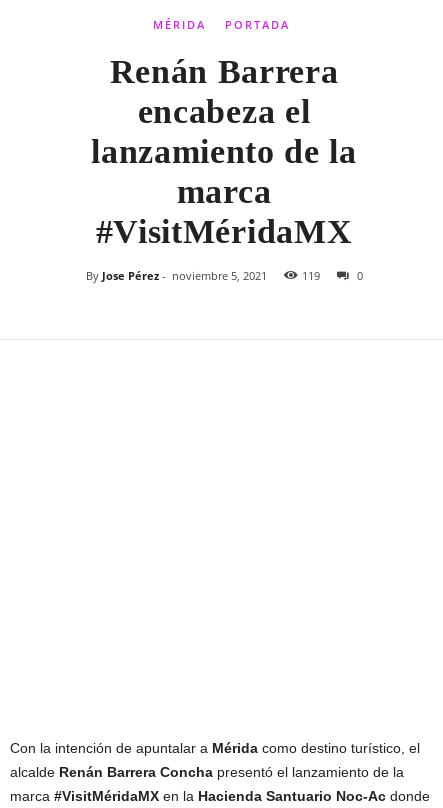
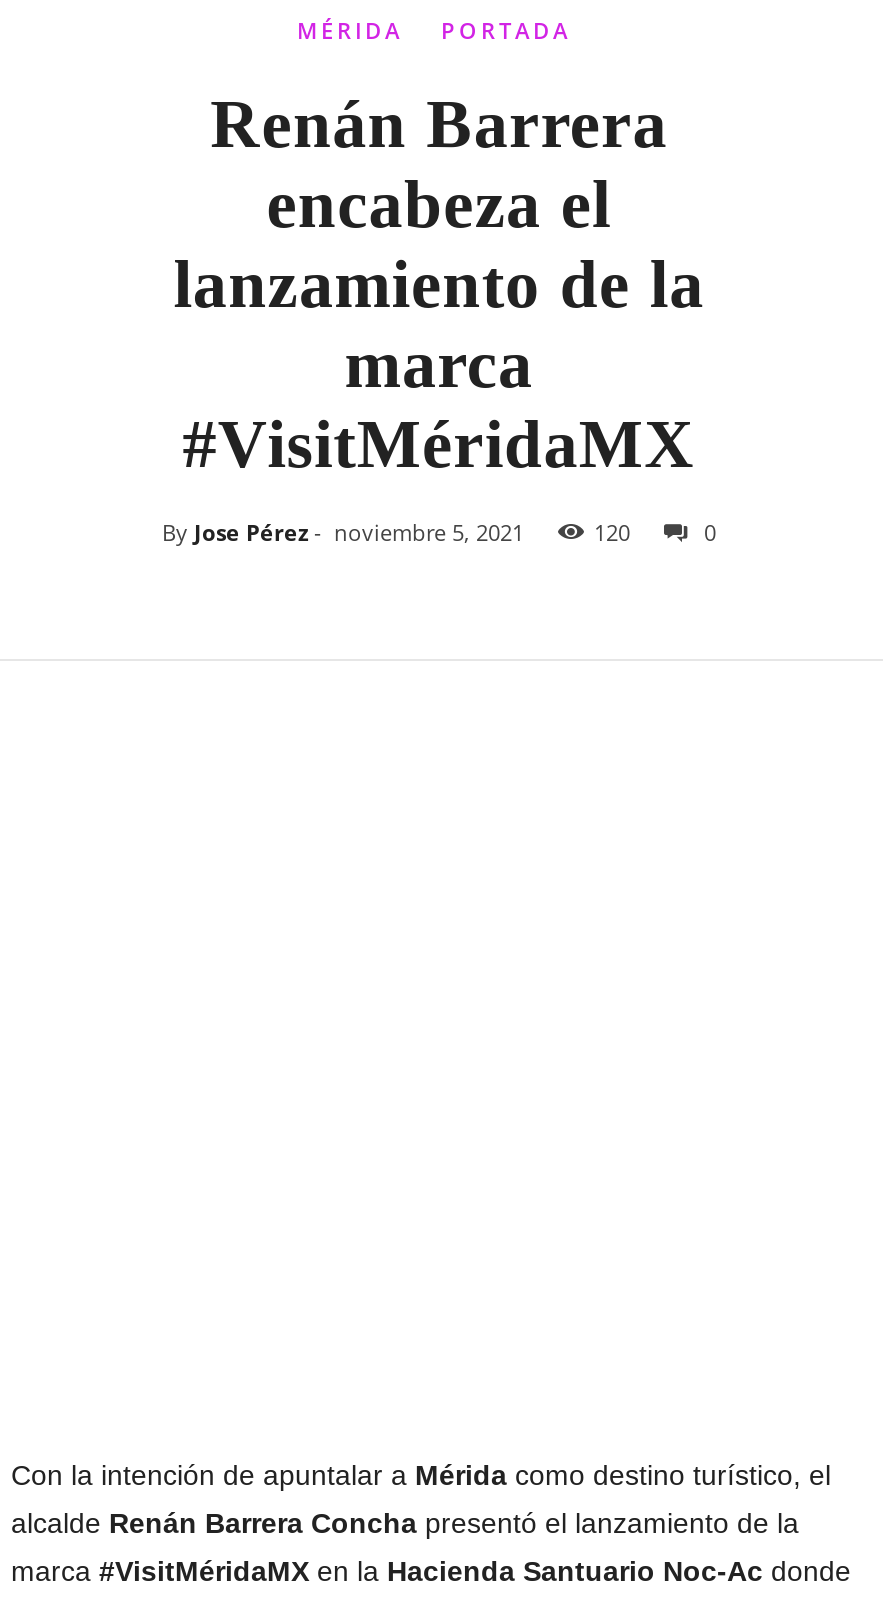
[301,268,319,283] 119 -> [594,517,630,547] 120

